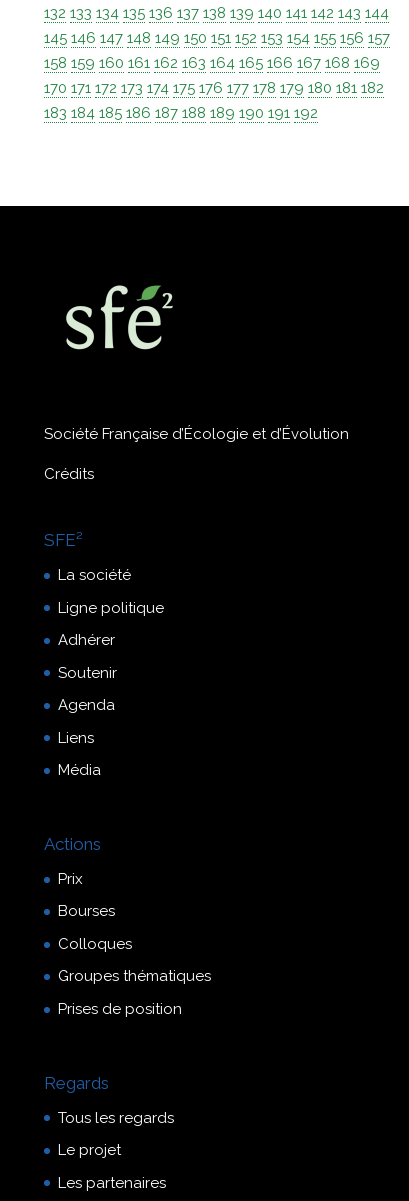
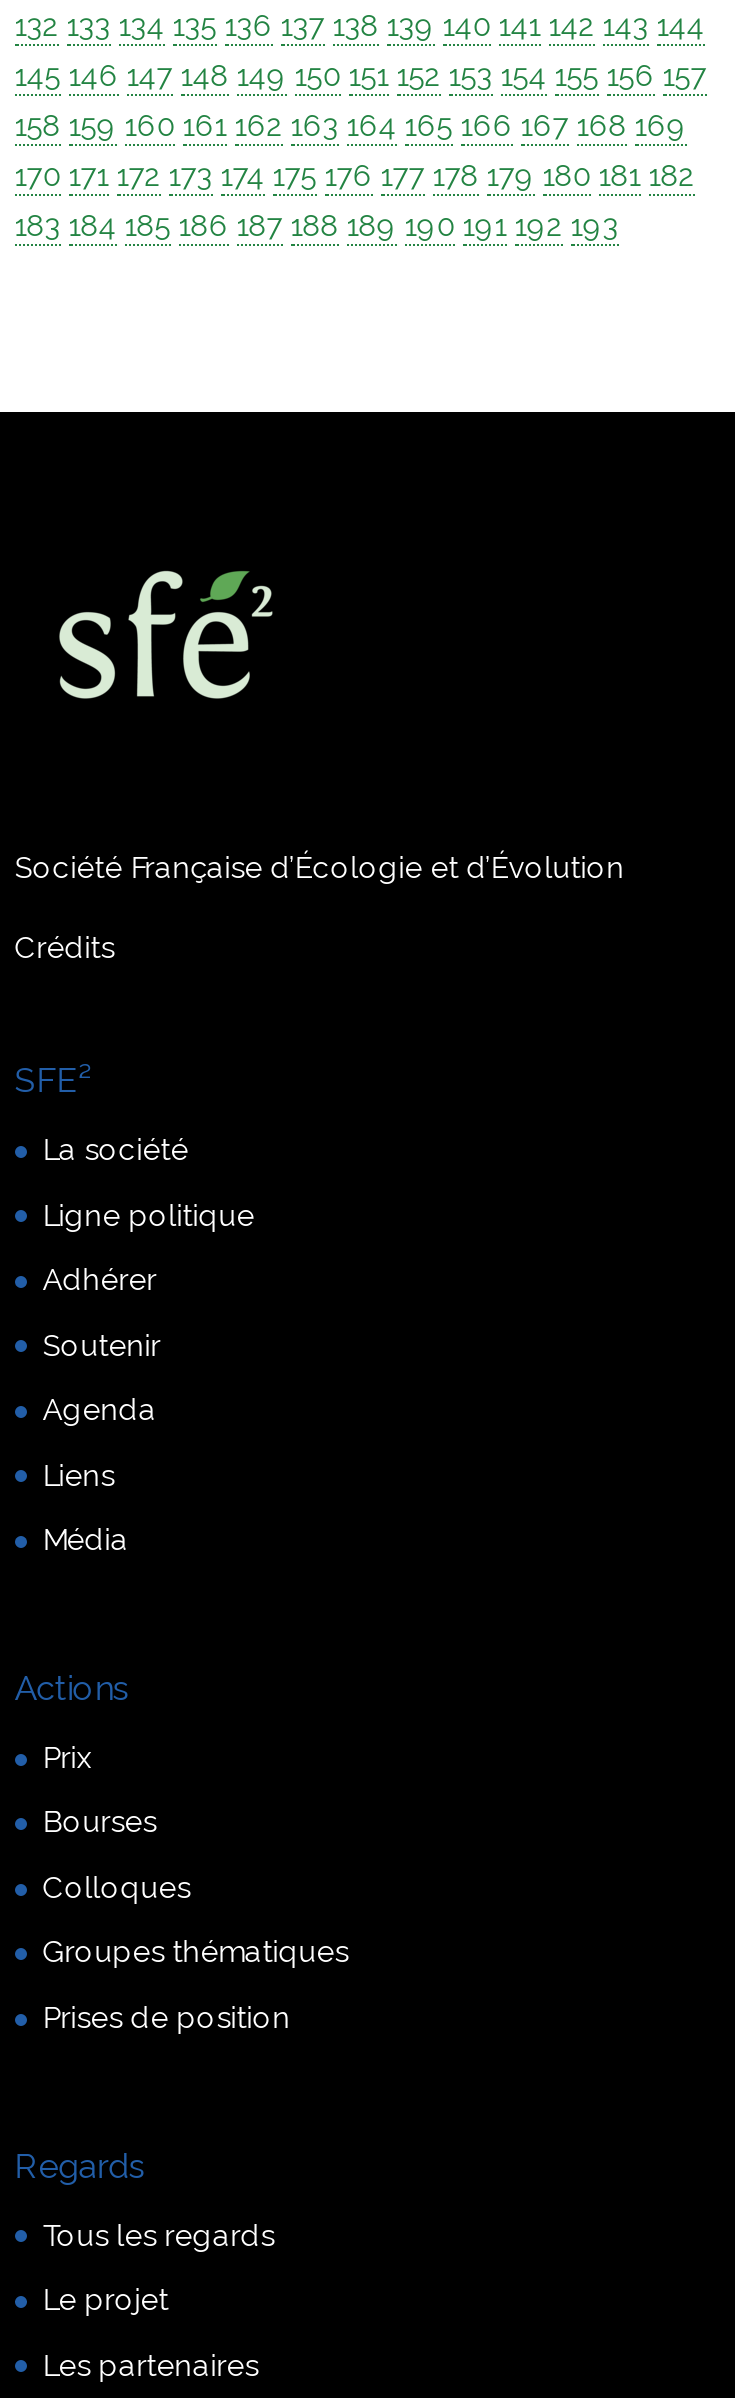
[44,104,318,122] 183 184 185 186 187 188 189 190 191 192 -> [15,208,619,244] 183 184 185 186 187 188 189 190 191 192 193

